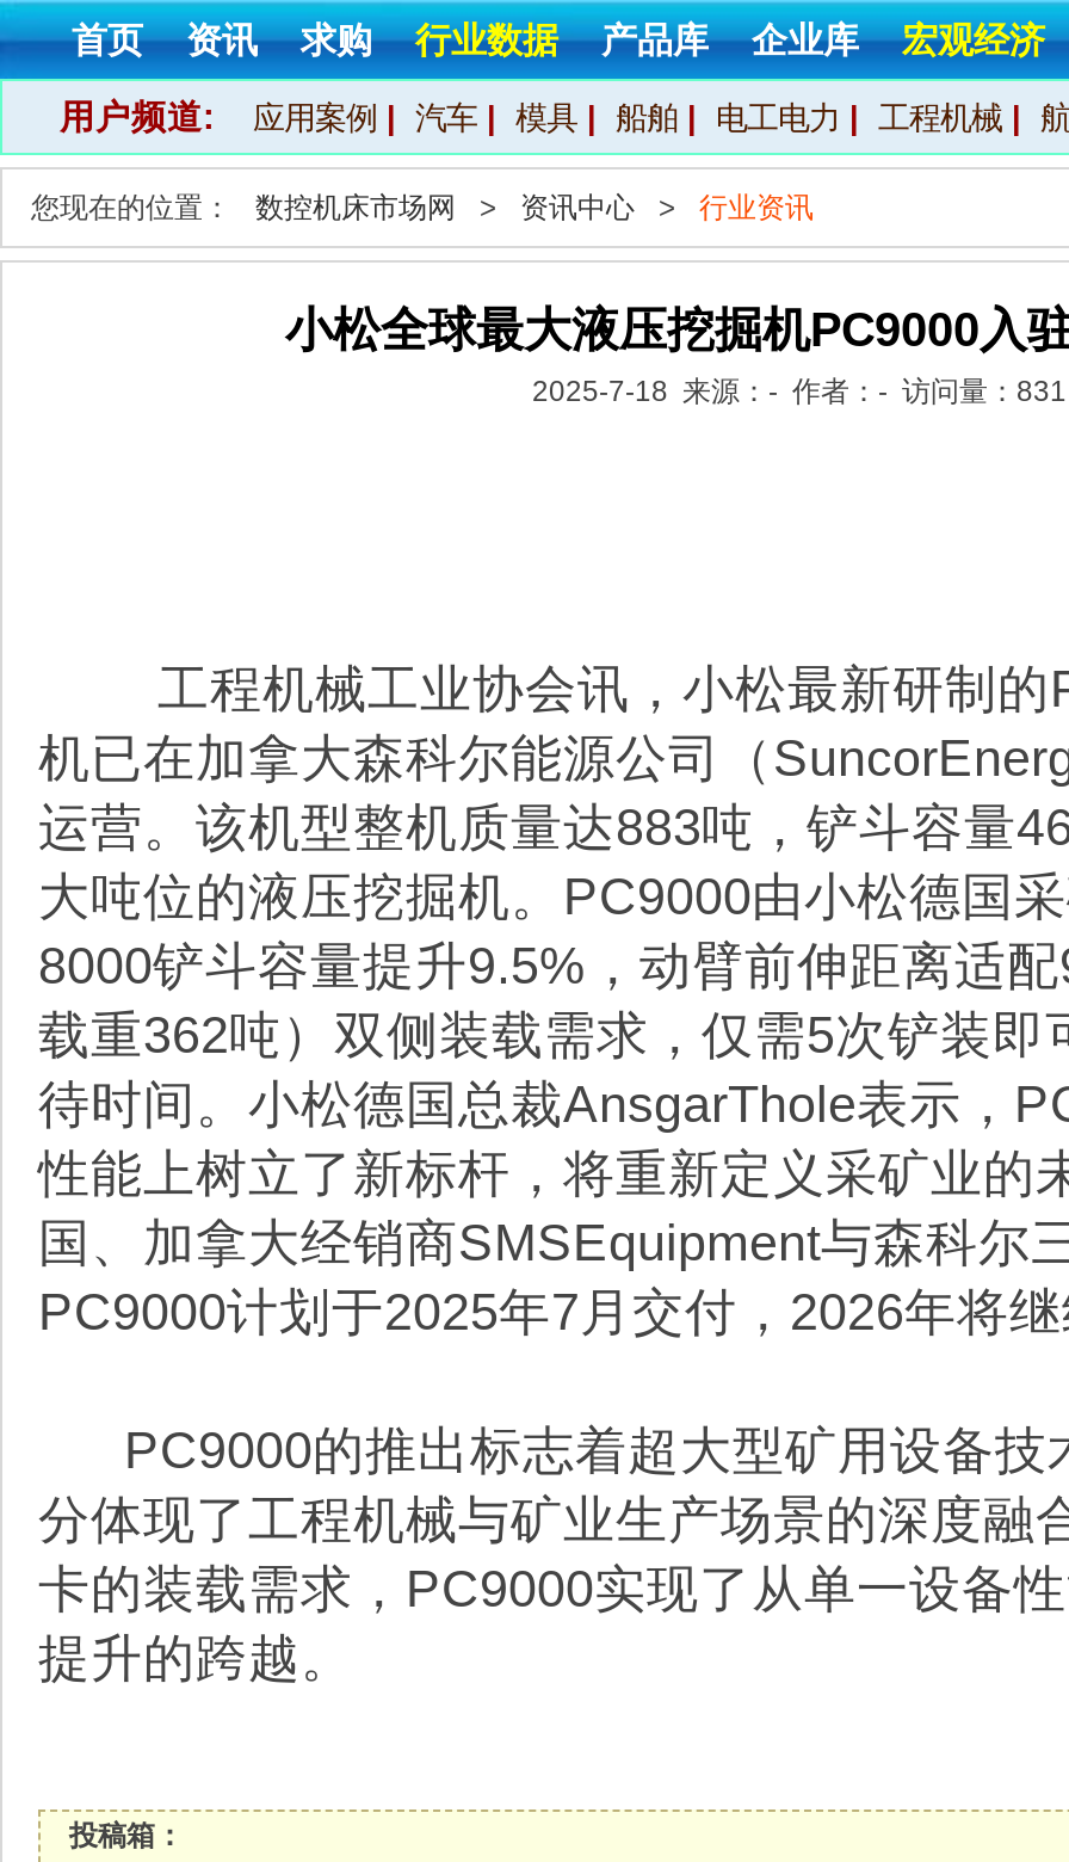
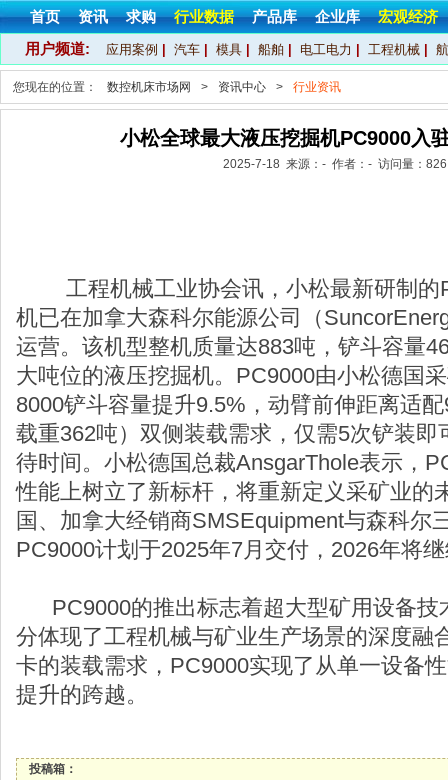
[532,375,1067,408] 2025-7-18 来源：- 作者：- 访问量：831 -> [223,157,447,171] 2025-7-18 来源：- 作者：- 访问量：826

